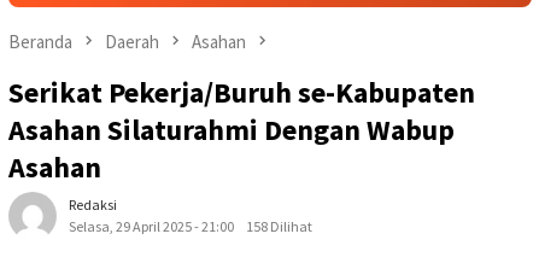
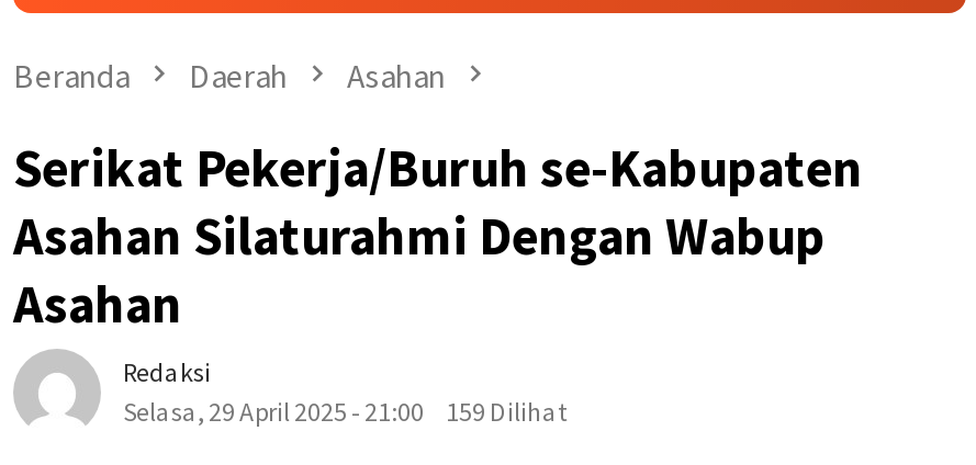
[69,218,312,236] Selasa, 29 April 2025 - 21:00 158 Dilihat -> [123,396,566,429] Selasa, 29 April 2025 - 21:00 159 Dilihat

